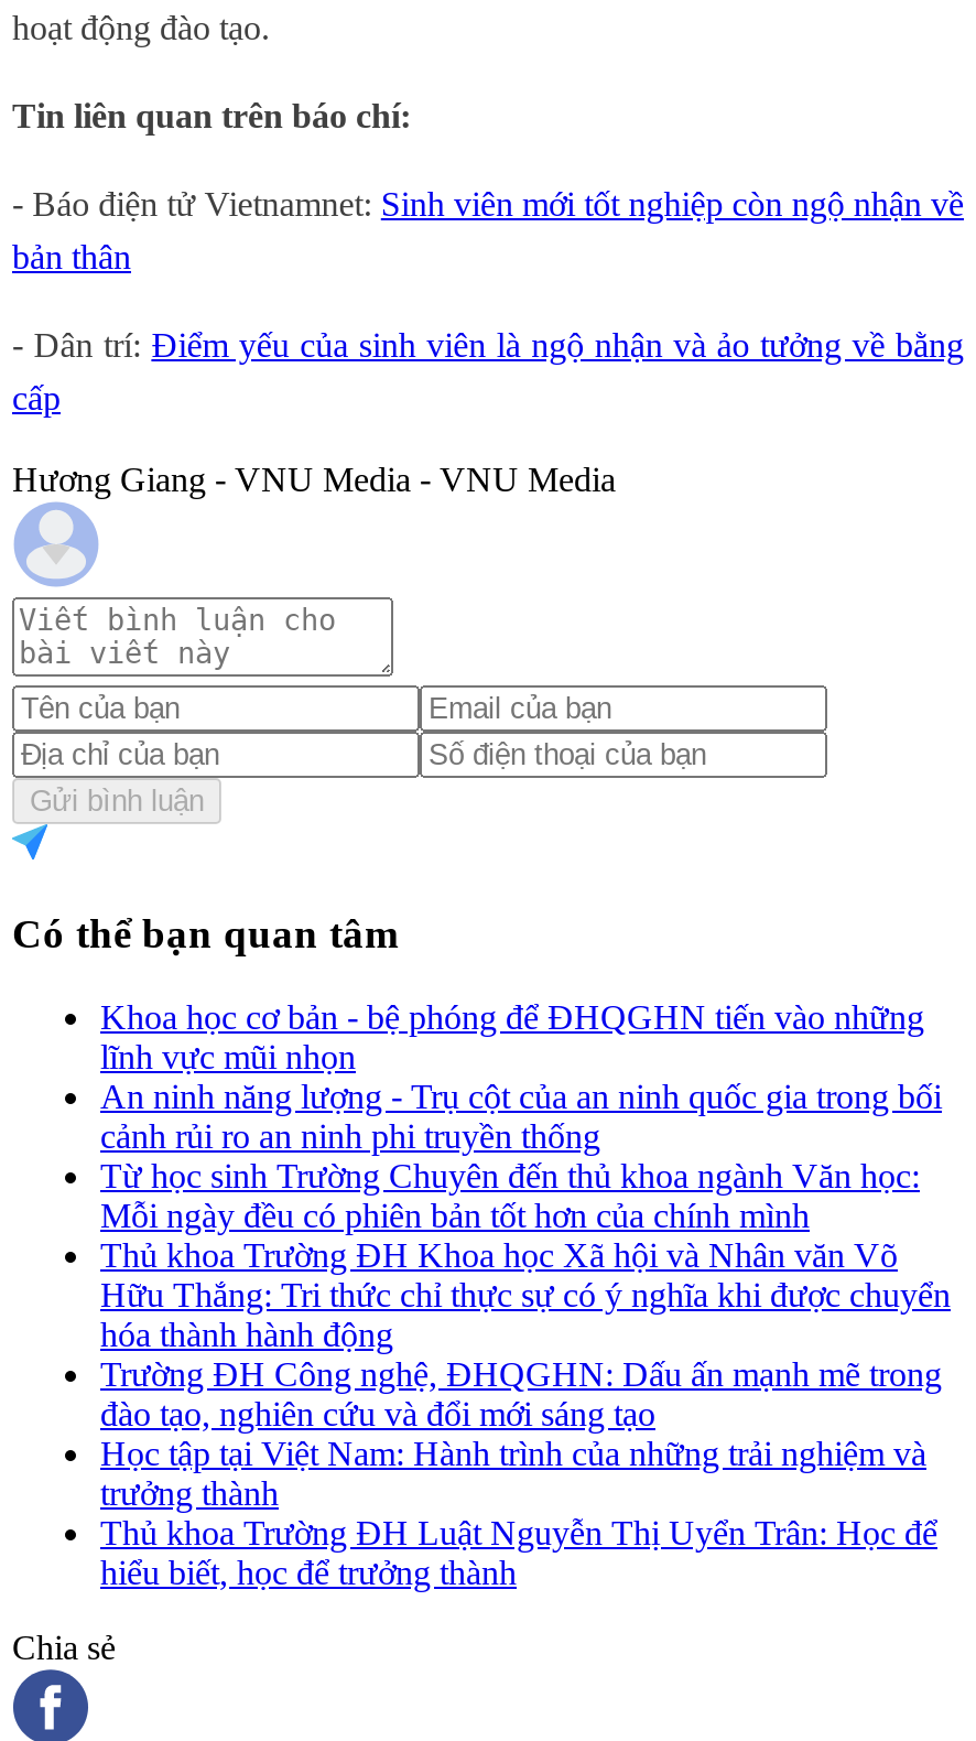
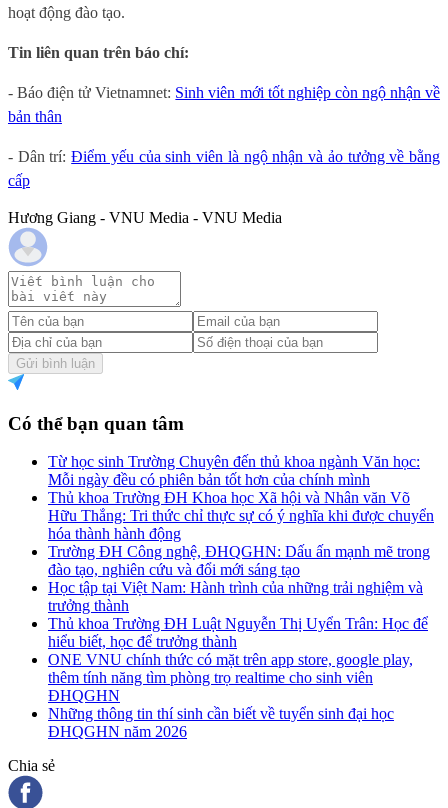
[100,999,942,1155] Khoa học cơ bản - bệ phóng để ĐHQGHN tiến vào những | lĩnh vực mũi nhọn | An ninh năng lượng - Trụ cột của an ninh quốc gia trong bối | cảnh rủi ro an ninh phi truyền thống -> none
moved [100,1157,951,1592] -> [48,453,434,650]: Từ học sinh Trường Chuyên đến thủ khoa ngành Văn học: | Mỗi ngày đều có phiên bản tốt hơn của chính mình | Thủ khoa Trường ĐH Khoa học Xã hội và Nhân văn Võ | ... | Thủ khoa Trường ĐH Luật Nguyễn Thị Uyển Trân: Học để | hiểu biết, học để trưởng thành
none -> [48,651,413,740] ONE VNU chính thức có mặt trên app store, google play, | thêm tính năng tìm phòng trọ realtime cho sinh viên | ĐHQGHN | Những thông tin thí sinh cần biết về tuyển sinh đại học | ĐHQGHN năm 2026

